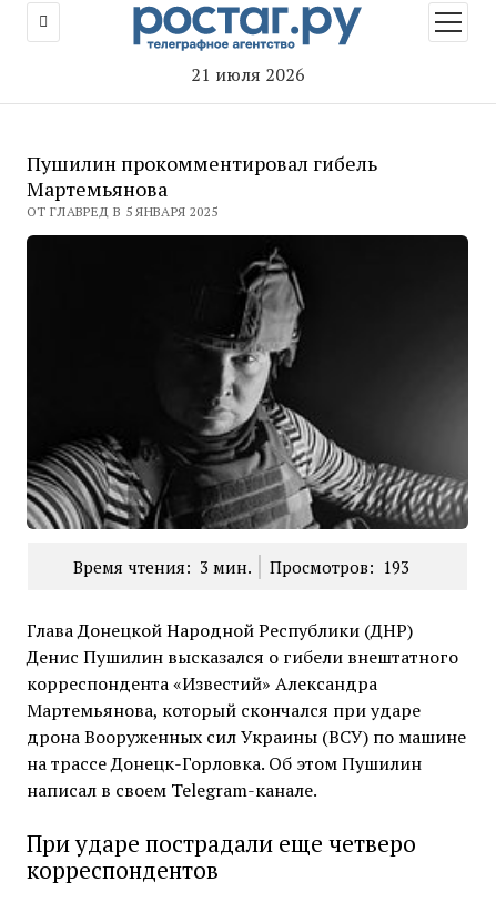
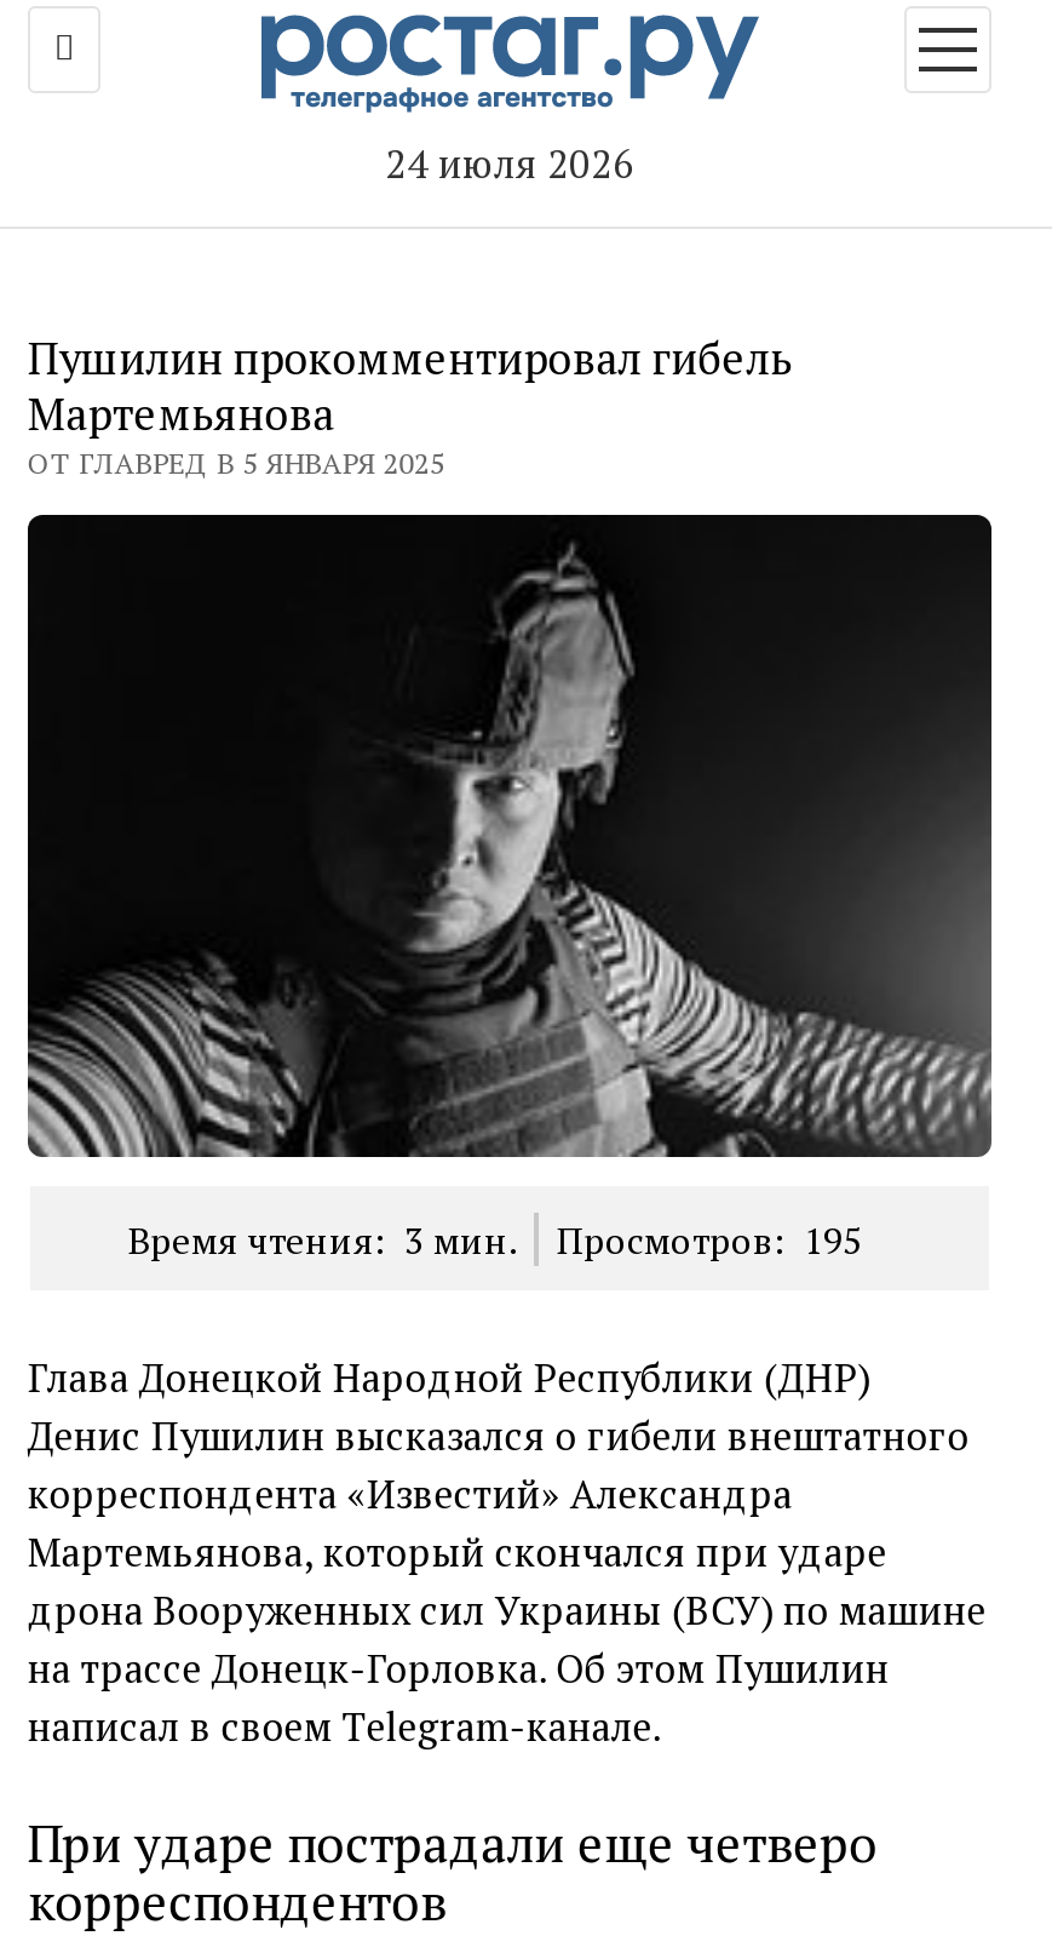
[190,62,305,87] 21 июля 2026 -> [385,137,634,190] 24 июля 2026
[73,556,409,578] Время чтения: 3 мин. Просмотров: 193 -> [128,1215,862,1264] Время чтения: 3 мин. Просмотров: 195

